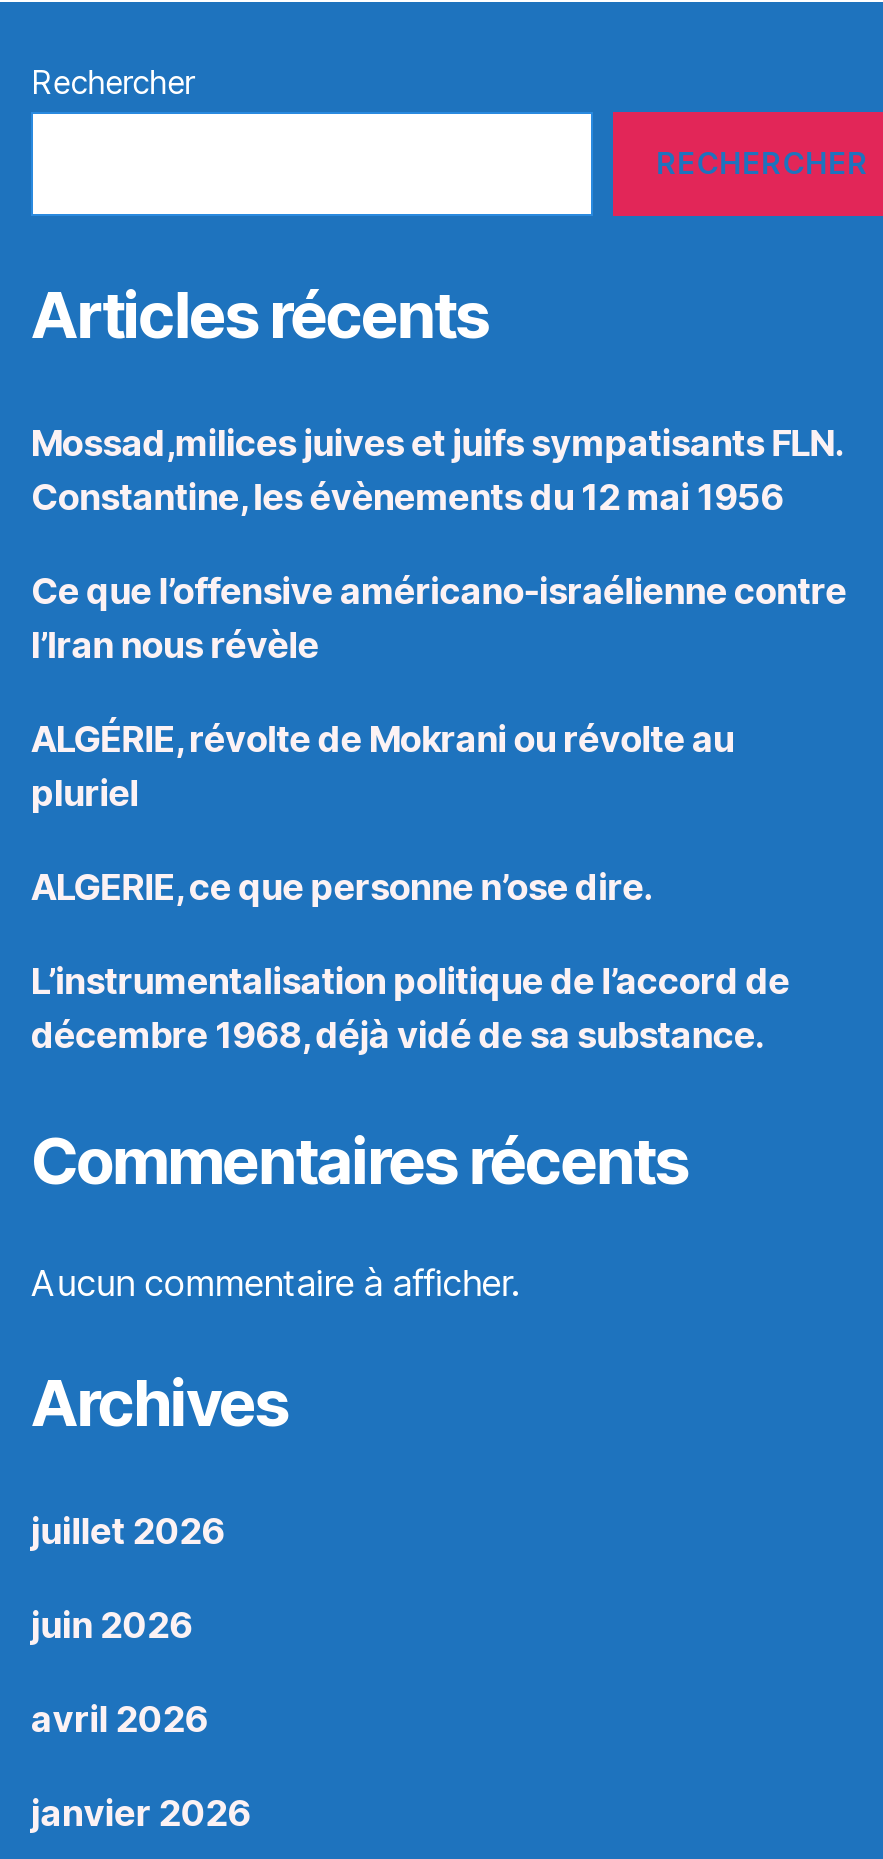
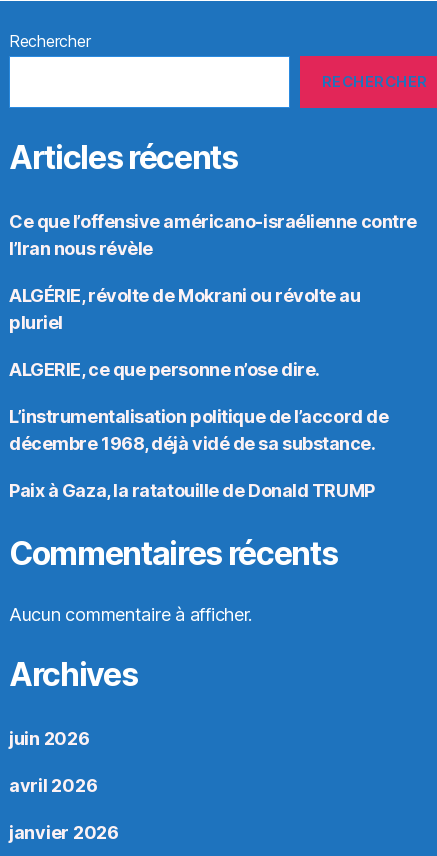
[31,422,842,518] Mossad,milices juives et juifs sympatisants FLN. | Constantine, les évènements du 12 mai 1956 -> none
none -> [9,480,375,501] Paix à Gaza, la ratatouille de Donald TRUMP
[31,1510,225,1552] juillet 2026 -> none

